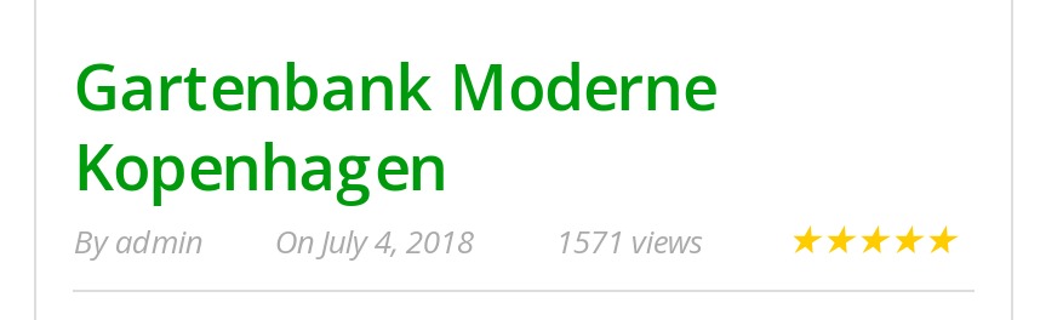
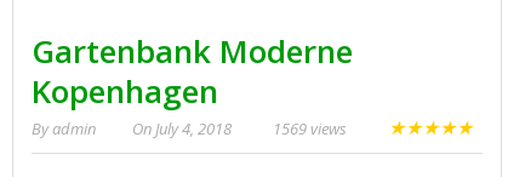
[556,219,704,263] 1571 views -> [273,118,347,139] 1569 views

